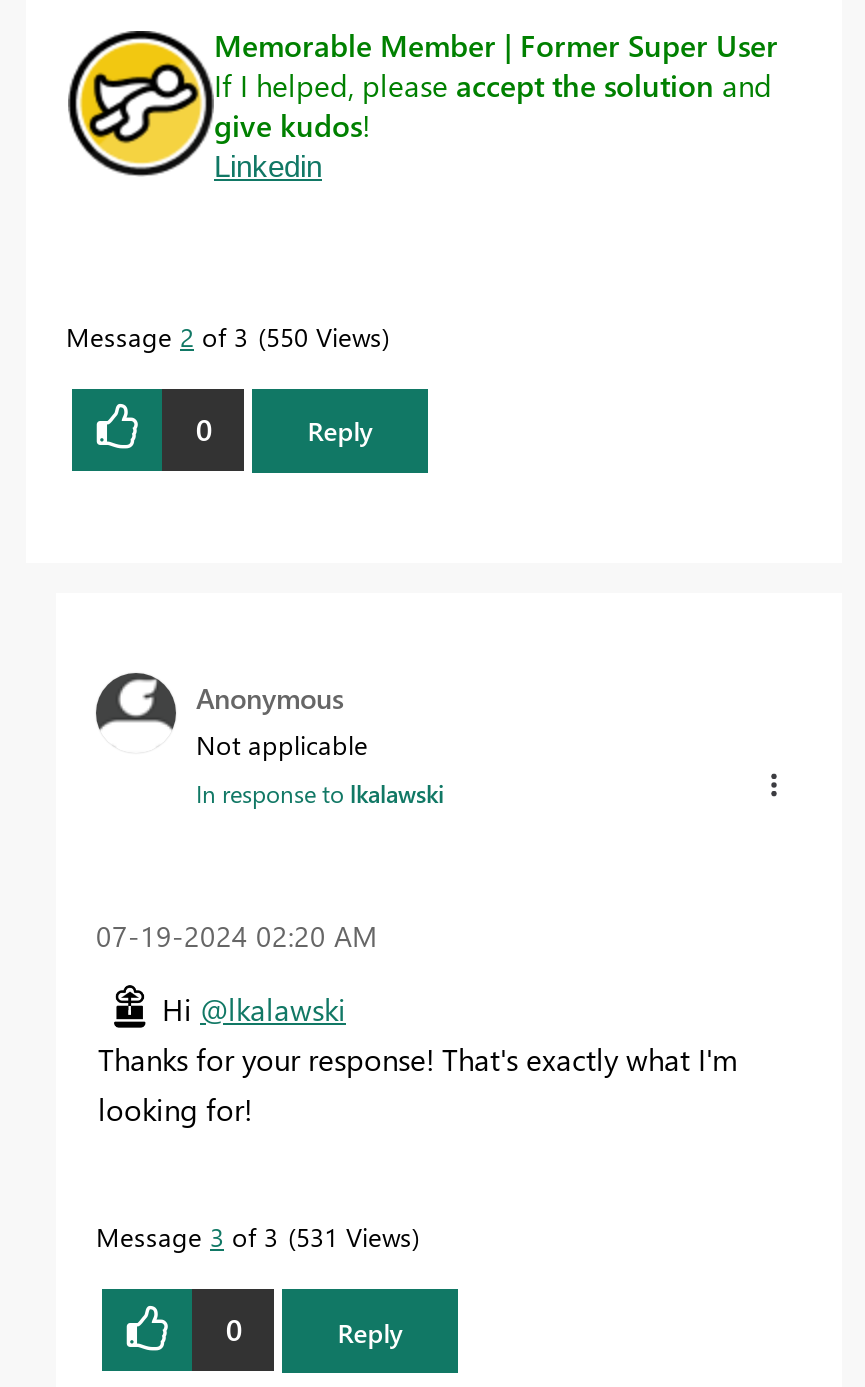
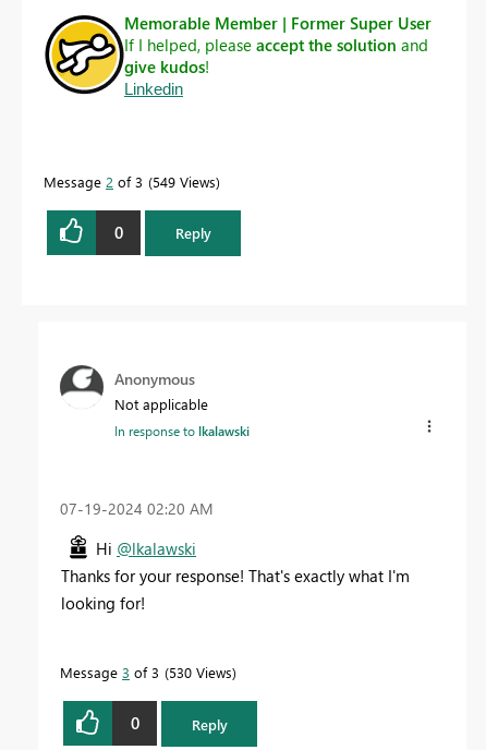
[66,318,382,352] Message 2 of 3 550 Views -> [44,172,216,190] Message 2 of 3 549 Views
[96,1219,412,1253] Message 3 of 3 531 Views -> [60,663,232,681] Message 3 of 3 530 Views

